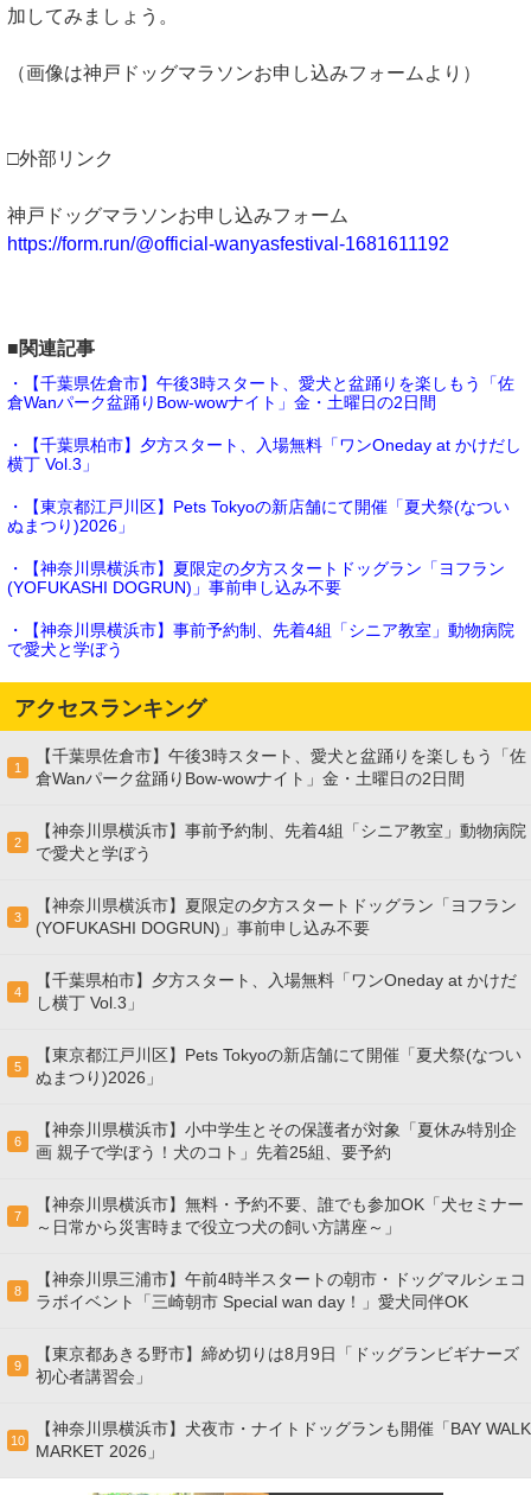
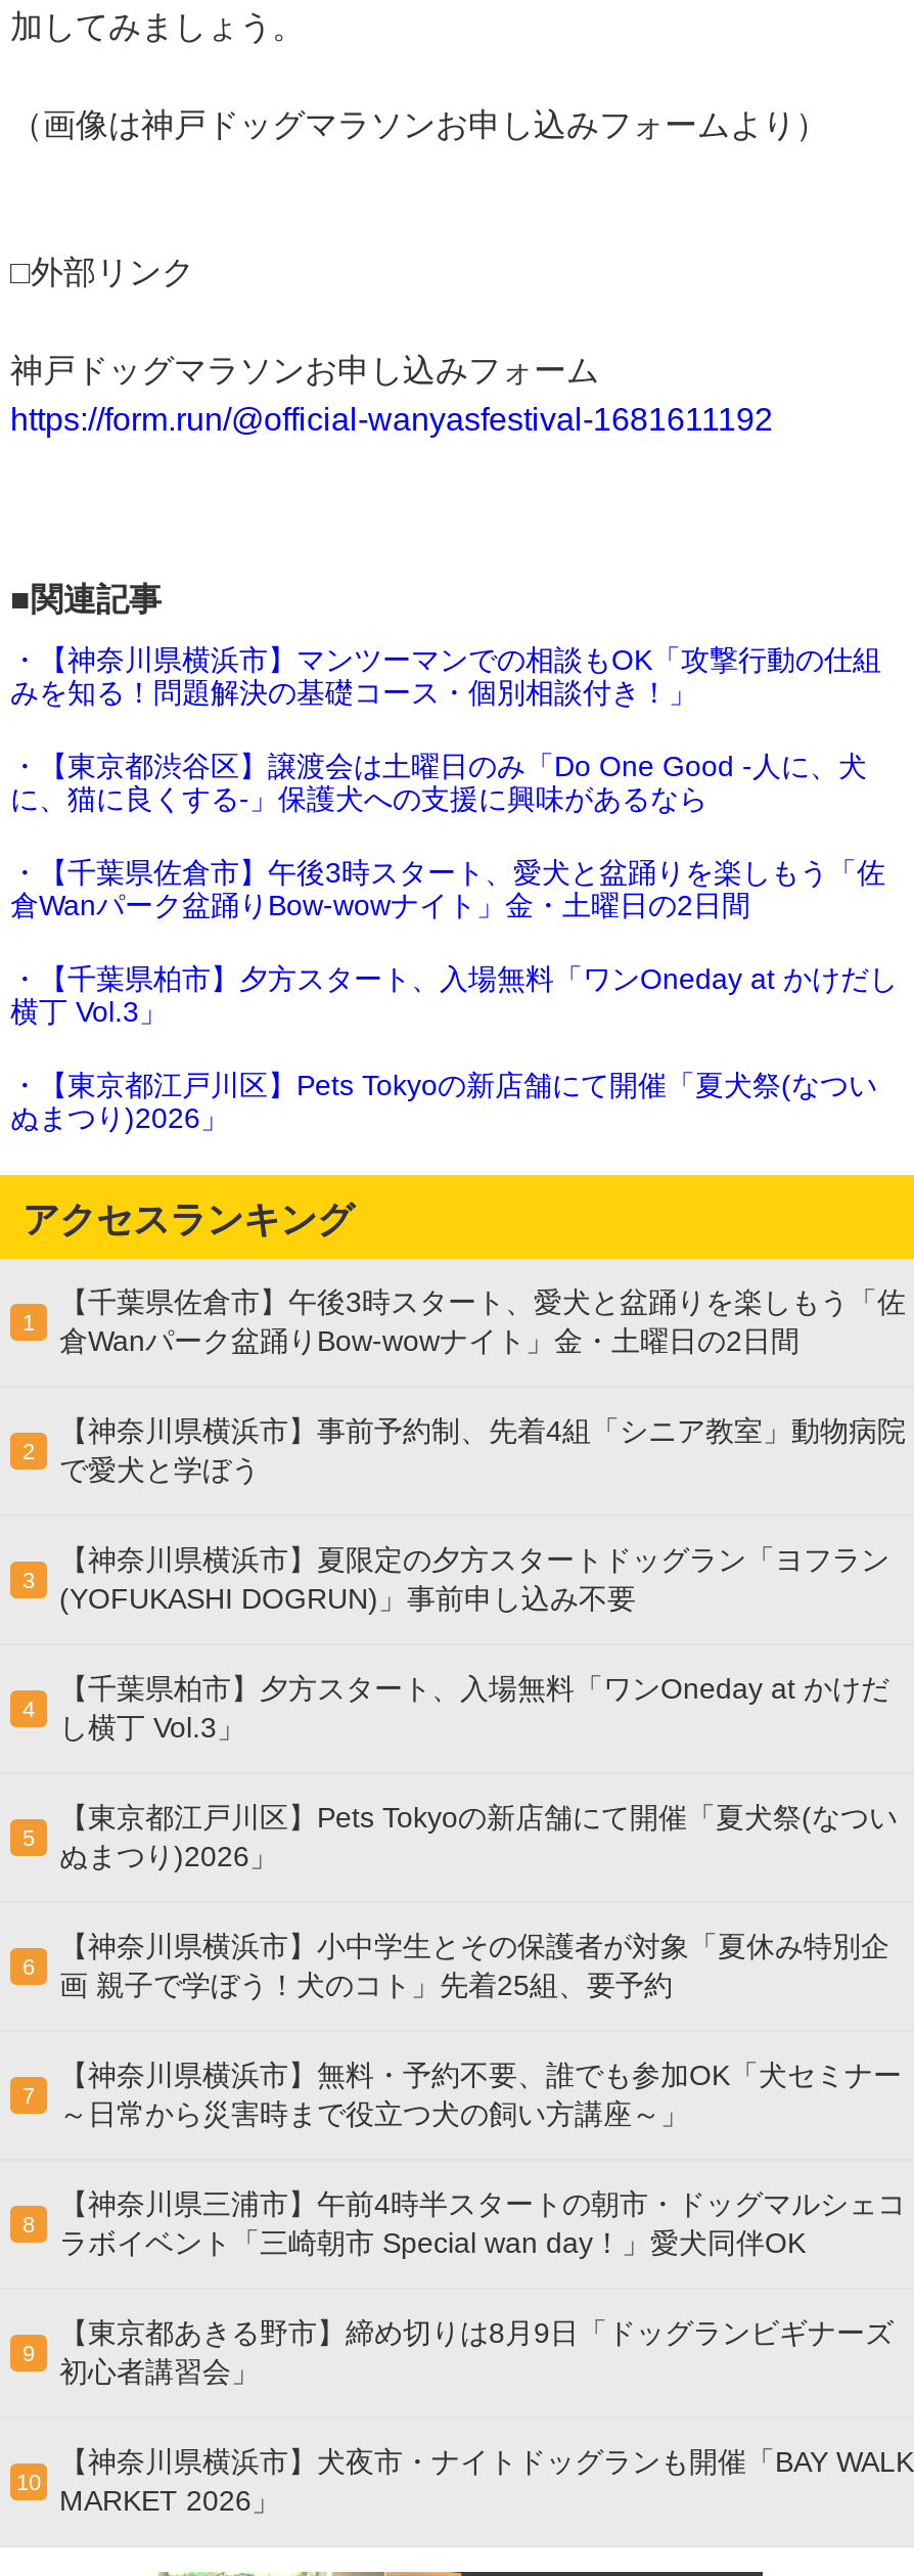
none -> [10,643,881,814] ・【神奈川県横浜市】マンツーマンでの相談もOK「攻撃行動の仕組 | みを知る！問題解決の基礎コース・個別相談付き！」 | ・【東京都渋谷区】譲渡会は土曜日のみ「Do One Good -人に、犬 | に、猫に良くする-」保護犬への支援に興味があるなら
moved [7,373,522,535] -> [10,855,898,1133]: ・【千葉県佐倉市】午後3時スタート、愛犬と盆踊りを楽しもう「佐 | 倉Wanパーク盆踊りBow-wowナイト」金・土曜日の2日間 | ・【千葉県柏市】夕方スタート、入場無料「ワンOneday at かけだし | 横丁 Vol.3」 | ・【東京都江戸川区】Pets Tokyoの新店舗にて開催「夏犬祭(なつい | ぬまつり)2026」
[7,558,514,658] ・【神奈川県横浜市】夏限定の夕方スタートドッグラン「ヨフラン | (YOFUKASHI DOGRUN)」事前申し込み不要 | ・【神奈川県横浜市】事前予約制、先着4組「シニア教室」動物病院 | で愛犬と学ぼう -> none

